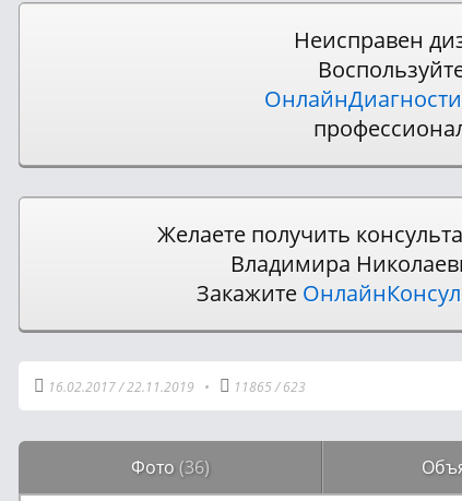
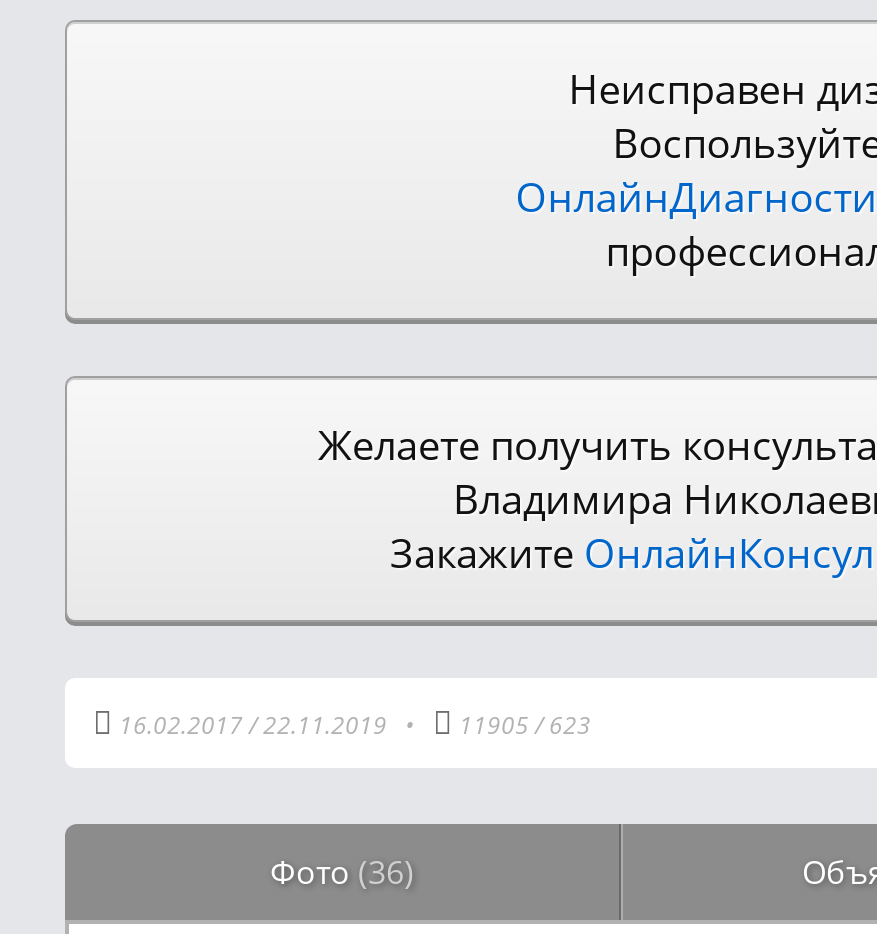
[48,378,306,396] 16.02.2017 /22.11.2019 • 11865 /623 -> [119,708,591,742] 16.02.2017 /22.11.2019 • 11905 /623

